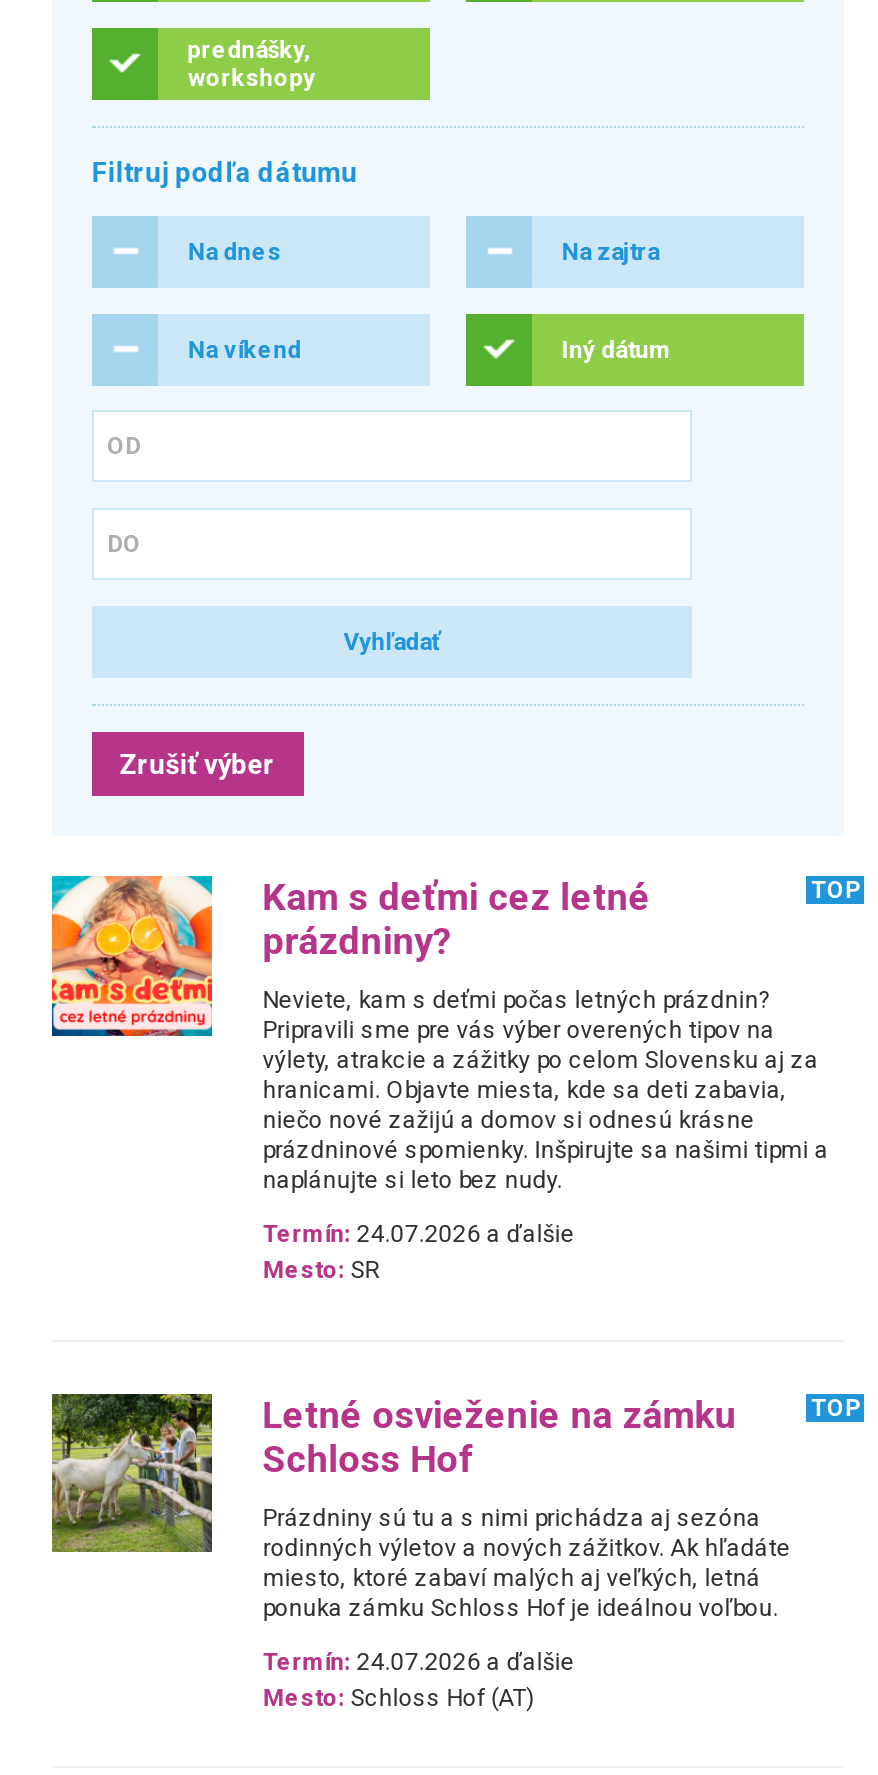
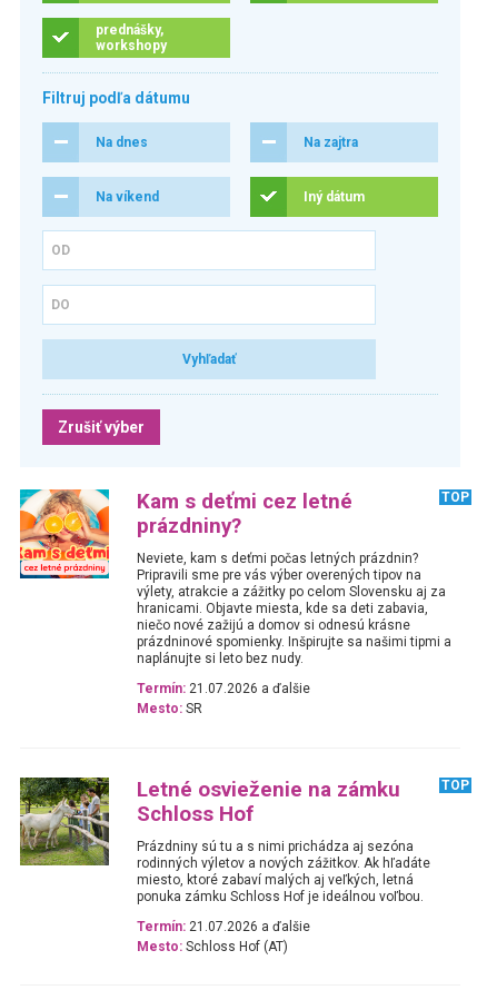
[263,1220,575,1248] Termín: 24.07.2026 a ďalšie -> [137,681,311,696] Termín: 21.07.2026 a ďalšie
[263,1648,575,1676] Termín: 24.07.2026 a ďalšie -> [137,919,311,934] Termín: 21.07.2026 a ďalšie

